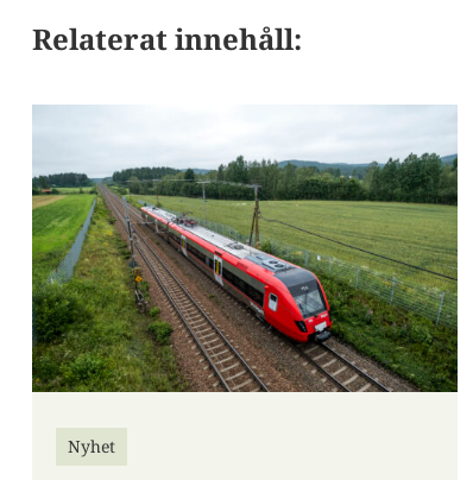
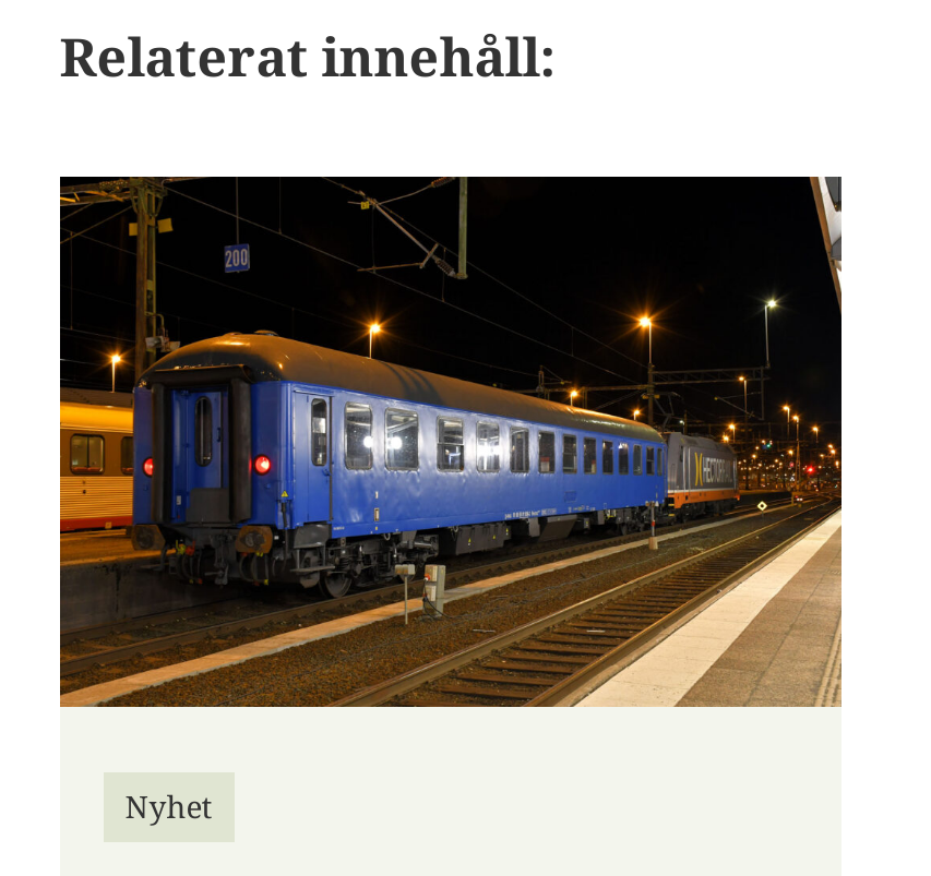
[31,105,459,393] [image] -> [58,175,844,709] [image]

